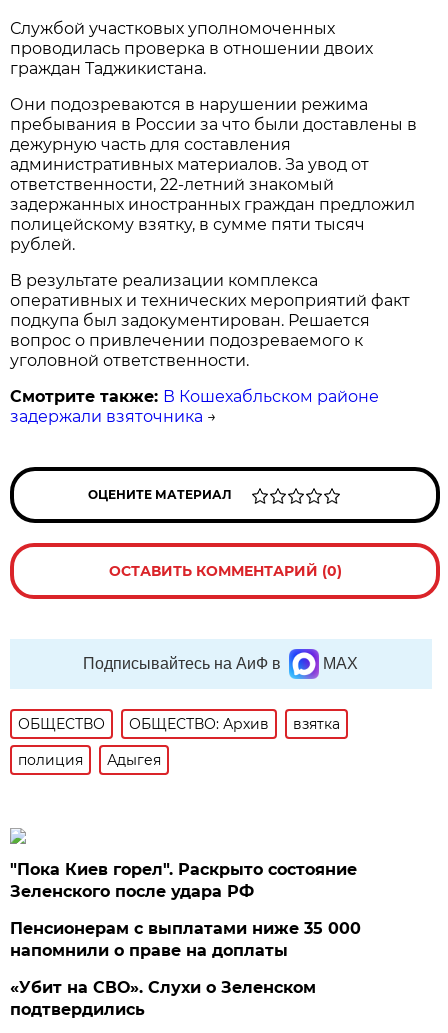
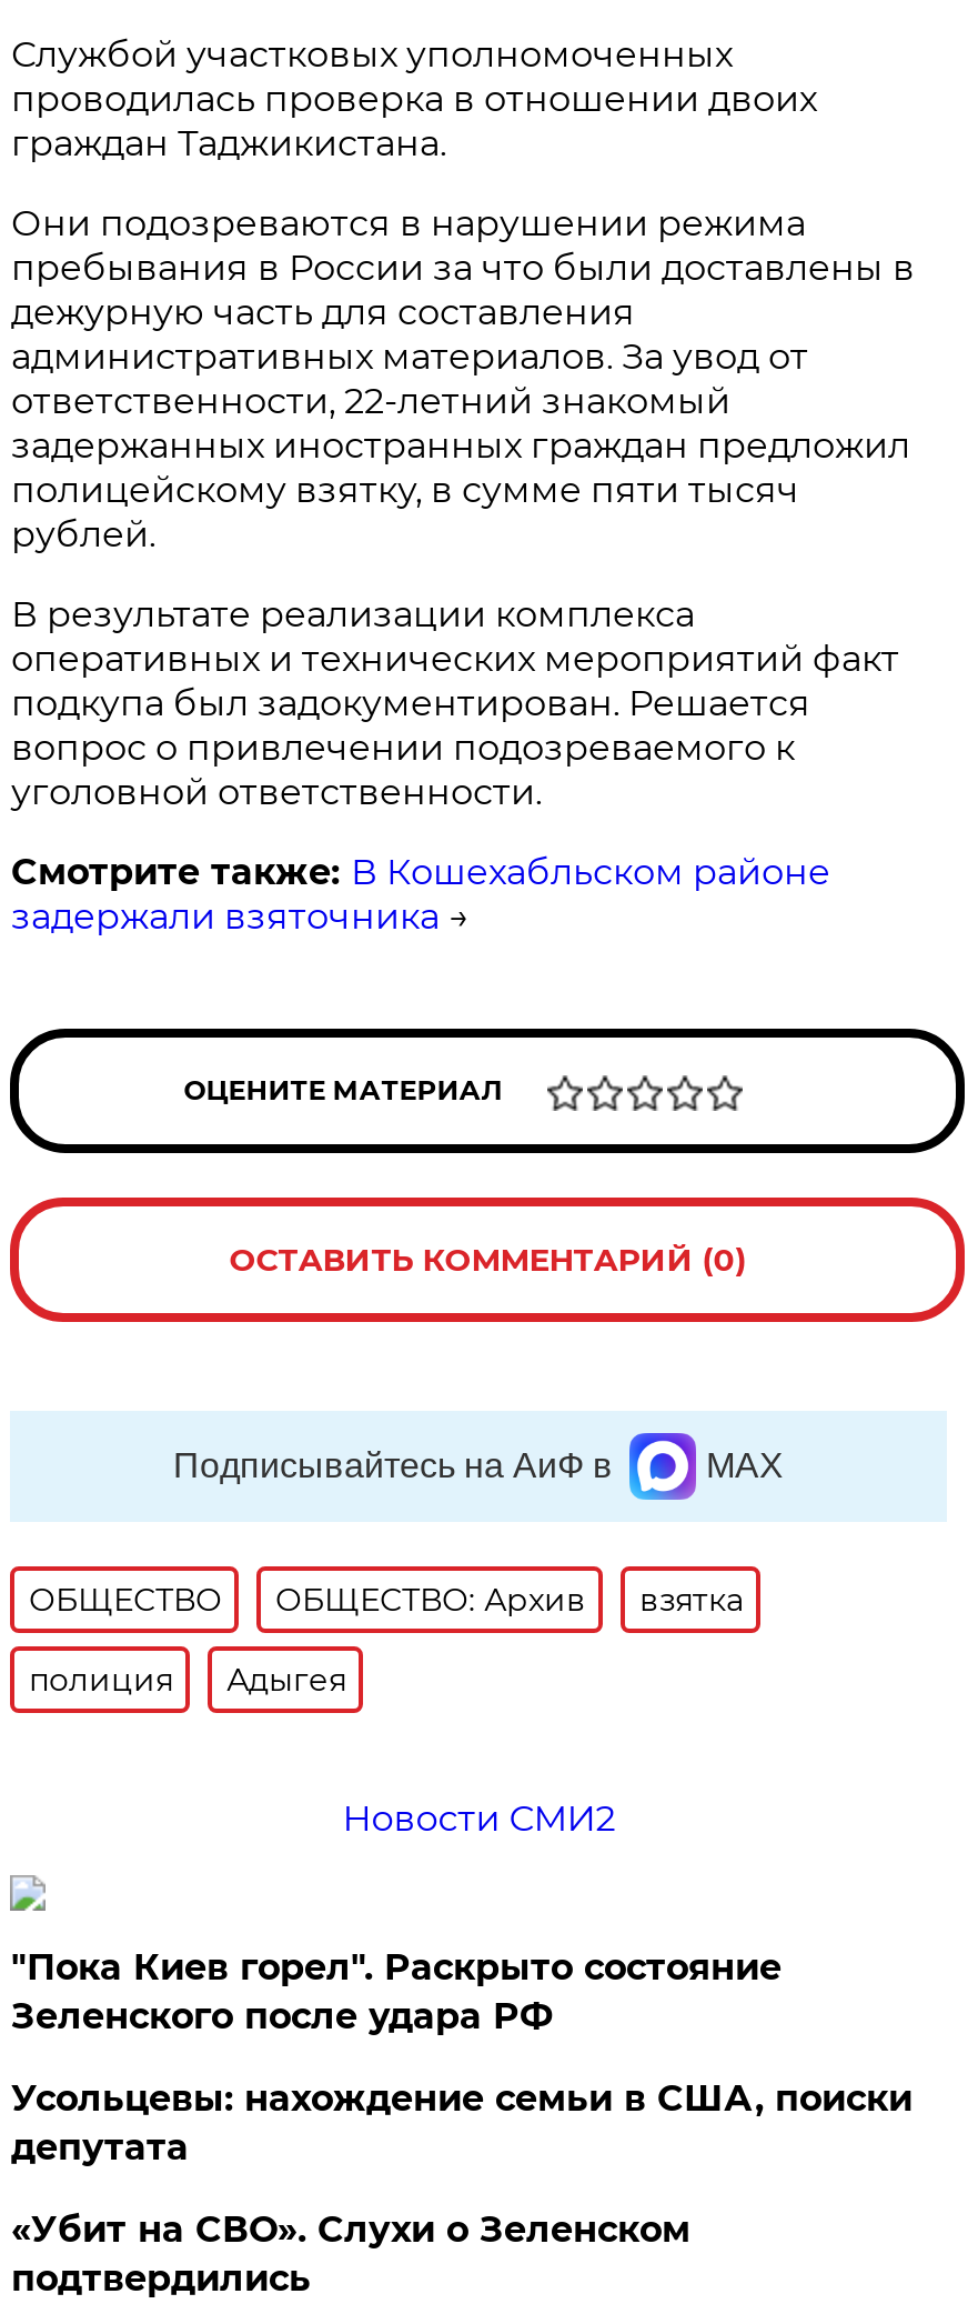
none -> [342,1797,615,1839] Новости СМИ2
[10,919,361,960] Пенсионерам с выплатами ниже 35 000 | напомнили о праве на доплаты -> [11,2077,912,2168] Усольцевы: нахождение семьи в США, поиски | депутата

